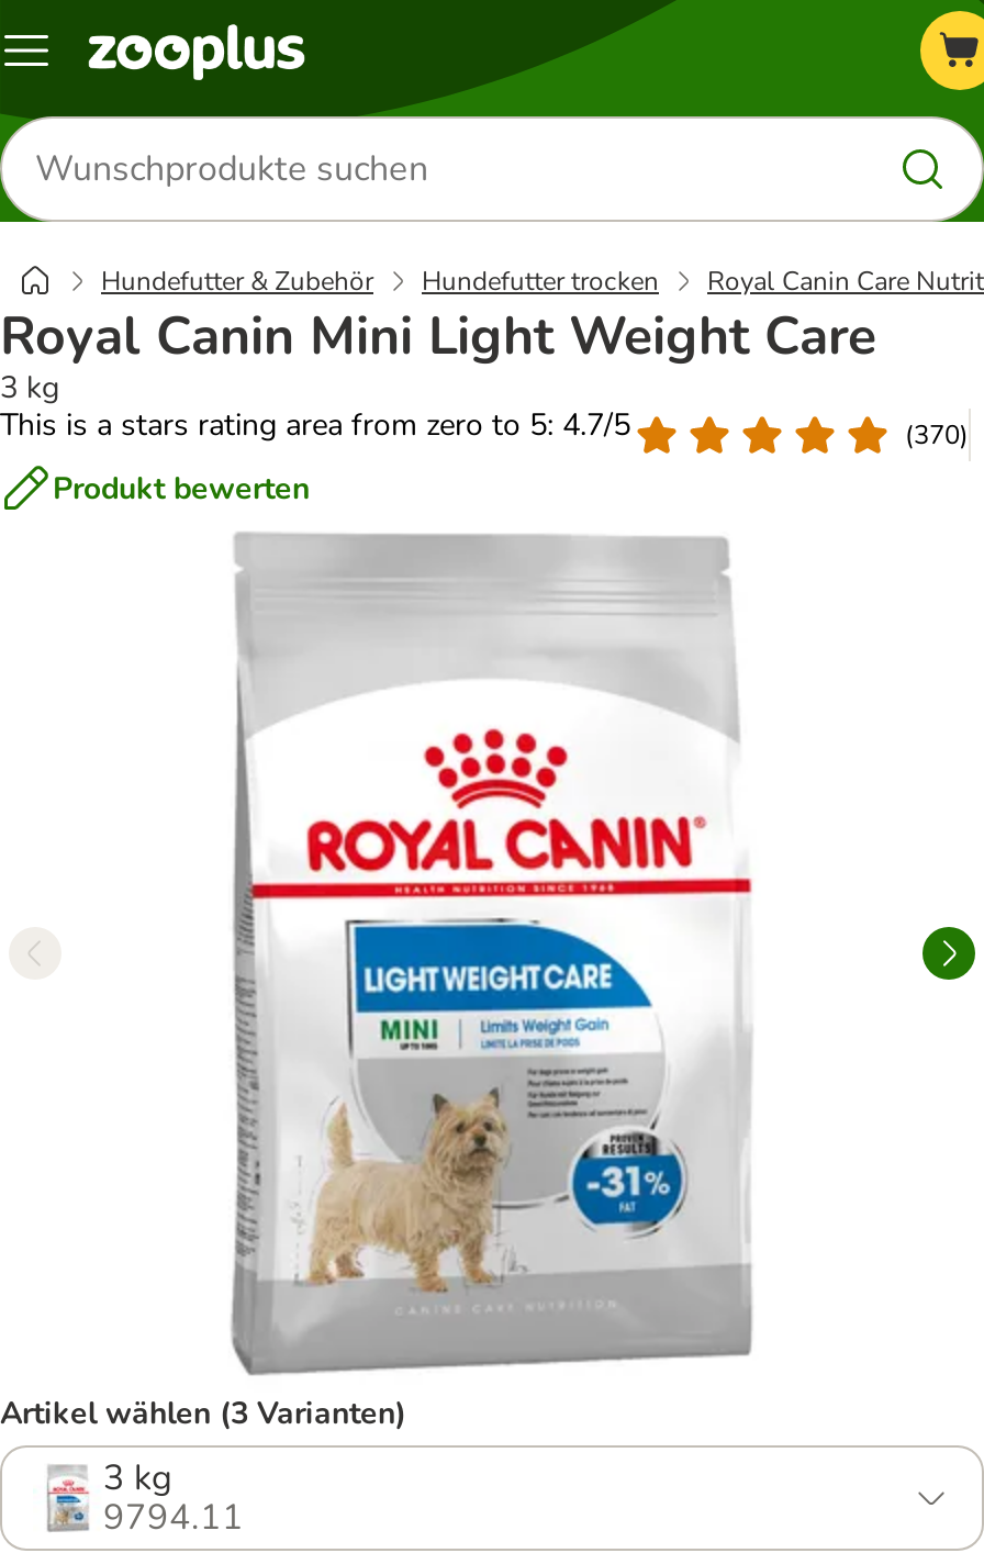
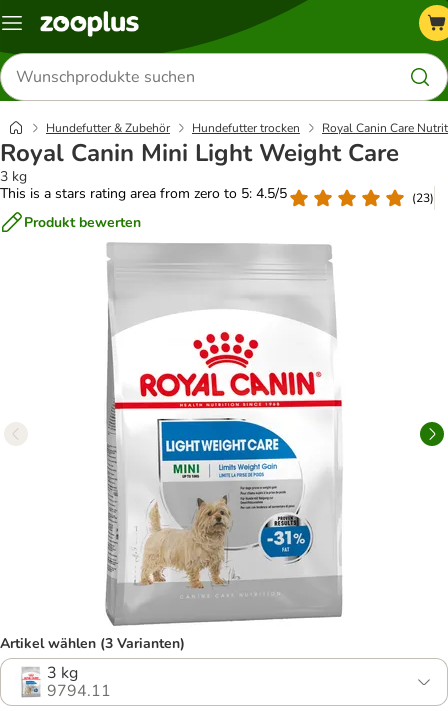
[0,404,630,446] This is a stars rating area from zero to 5: 4.7/5 -> [0,184,287,203] This is a stars rating area from zero to 5: 4.5/5
[905,416,969,451] (370) -> [412,189,434,205] (23)

